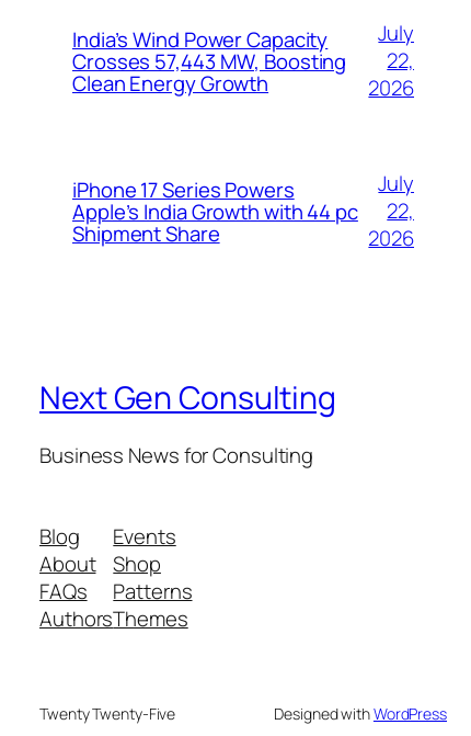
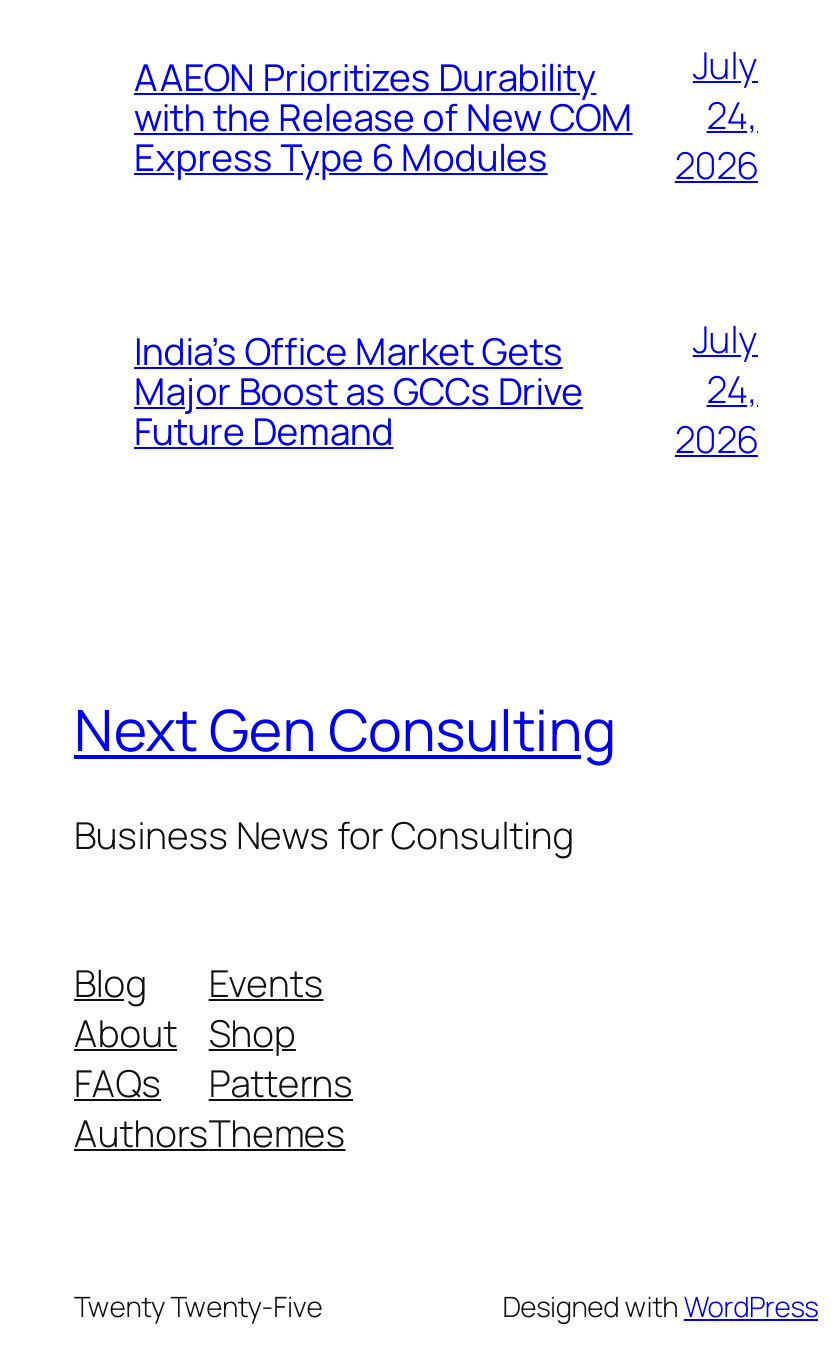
[72,25,346,97] India’s Wind Power Capacity | Crosses 57,443 MW, Boosting | Clean Energy Growth -> [134,50,633,182] AAEON Prioritizes Durability | with the Release of New COM | Express Type 6 Modules
[387,46,414,75] 22, -> [707,89,758,141] 24,
[72,175,358,247] iPhone 17 Series Powers | Apple’s India Growth with 44 pc | Shipment Share -> [134,324,583,456] India’s Office Market Gets | Major Boost as GCCs Drive | Future Demand
[387,196,414,225] 22, -> [707,363,758,415] 24,

